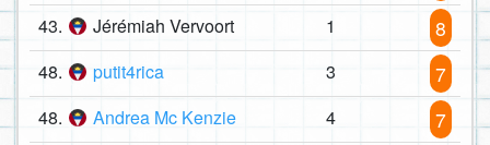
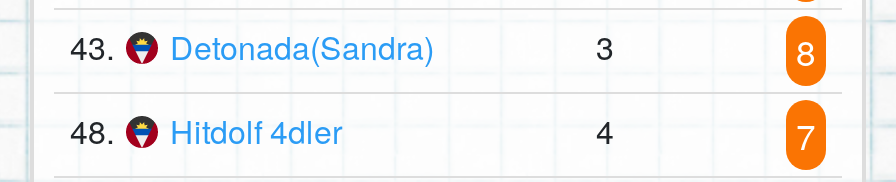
[93,14,336,39] Jérémiah Vervoort | 1 -> [170,25,614,71] Detonada(Sandra) | 3
[38,59,446,130] putit4rica | 3 | 7 | 48. | Andrea Mc Kenzie -> [170,109,342,155] Hitdolf 4dler

